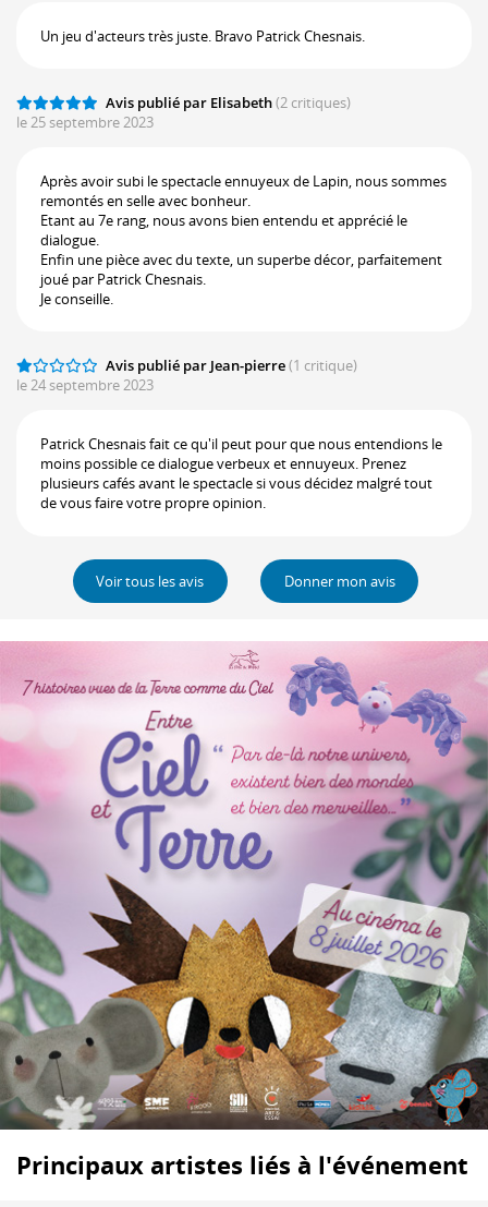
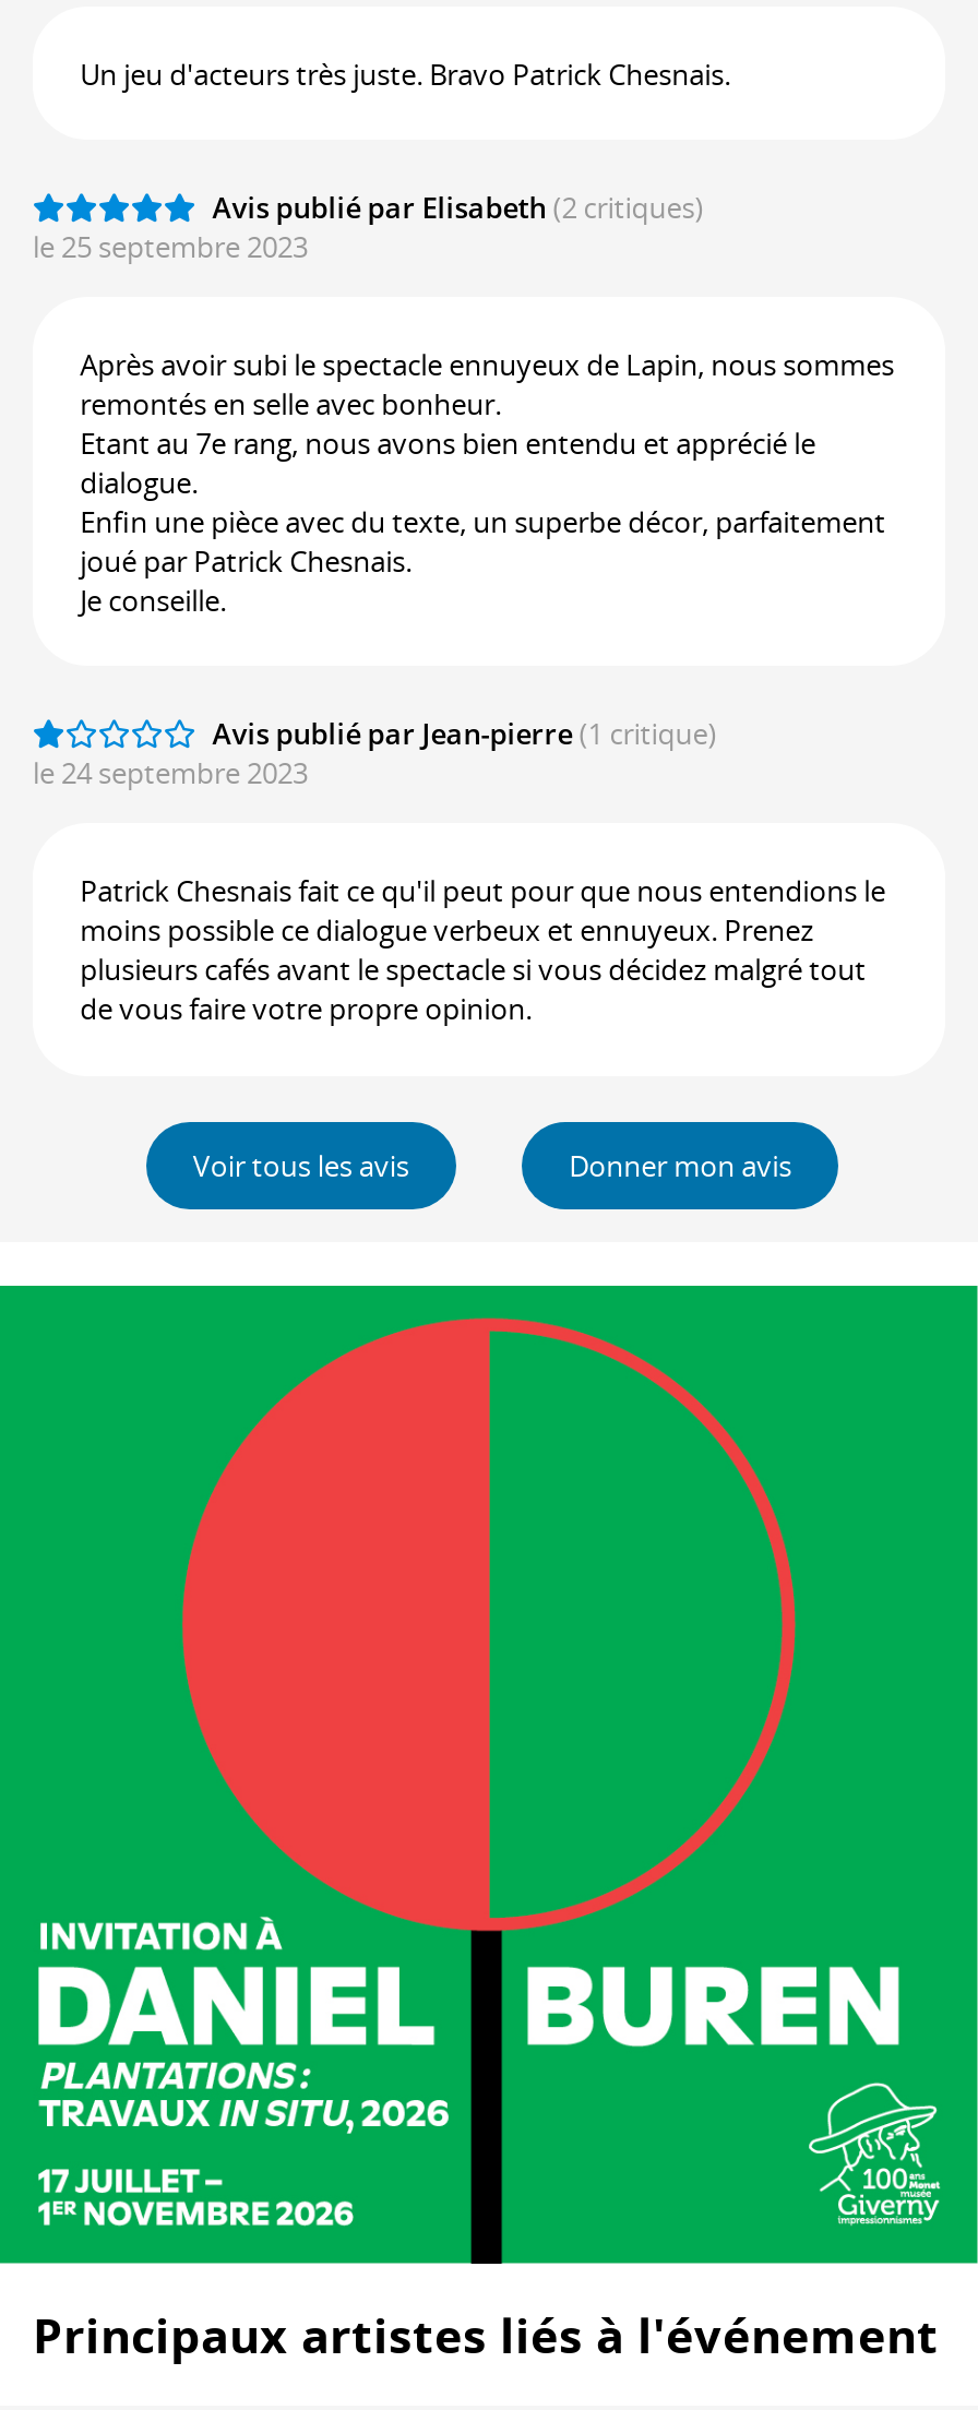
[3,641,485,1131] [image] -> [7,1284,971,2266] [image]

